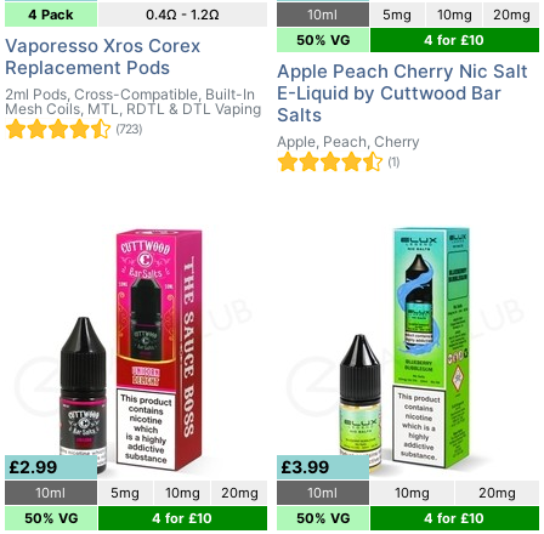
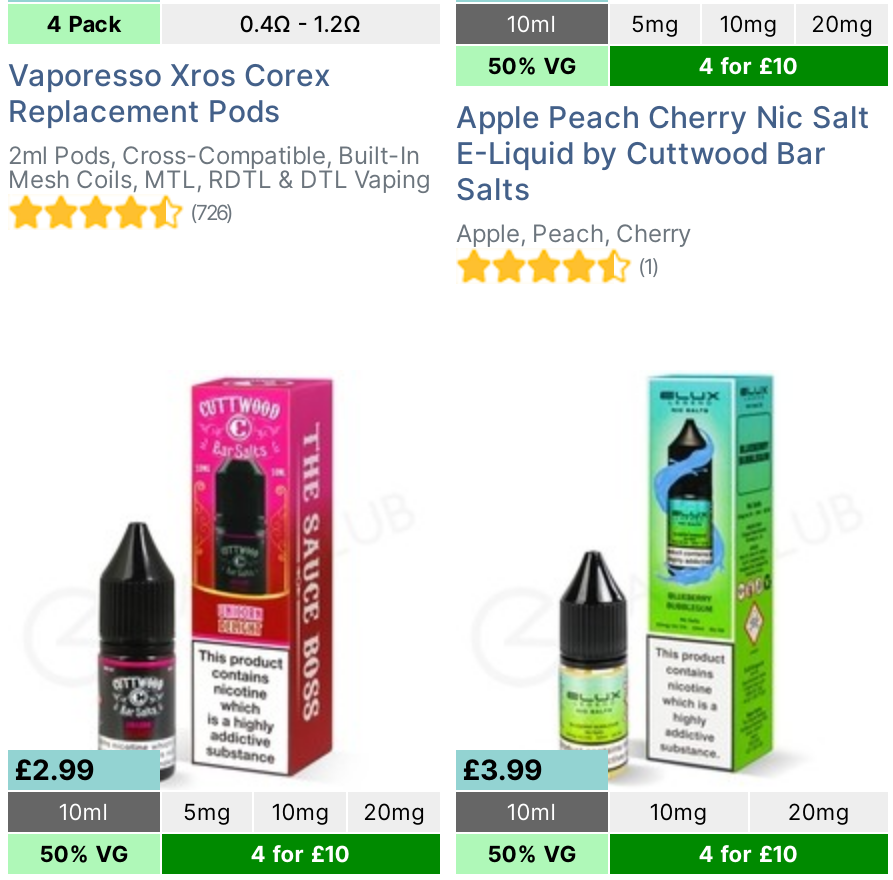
[115,121,142,137] (723) -> [190,199,232,225] (726)

